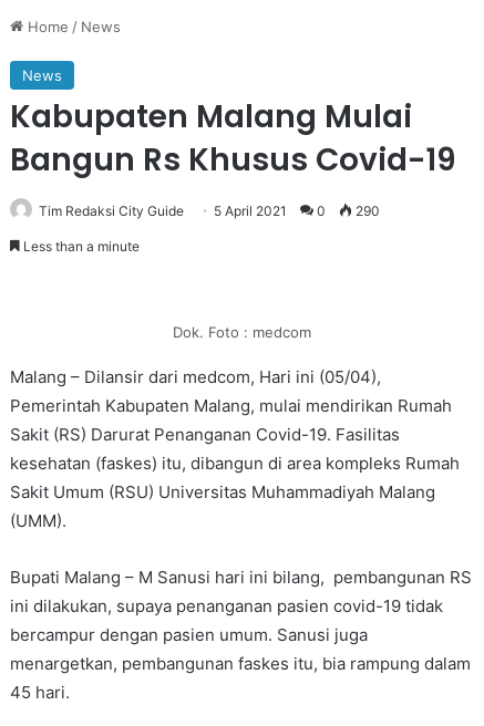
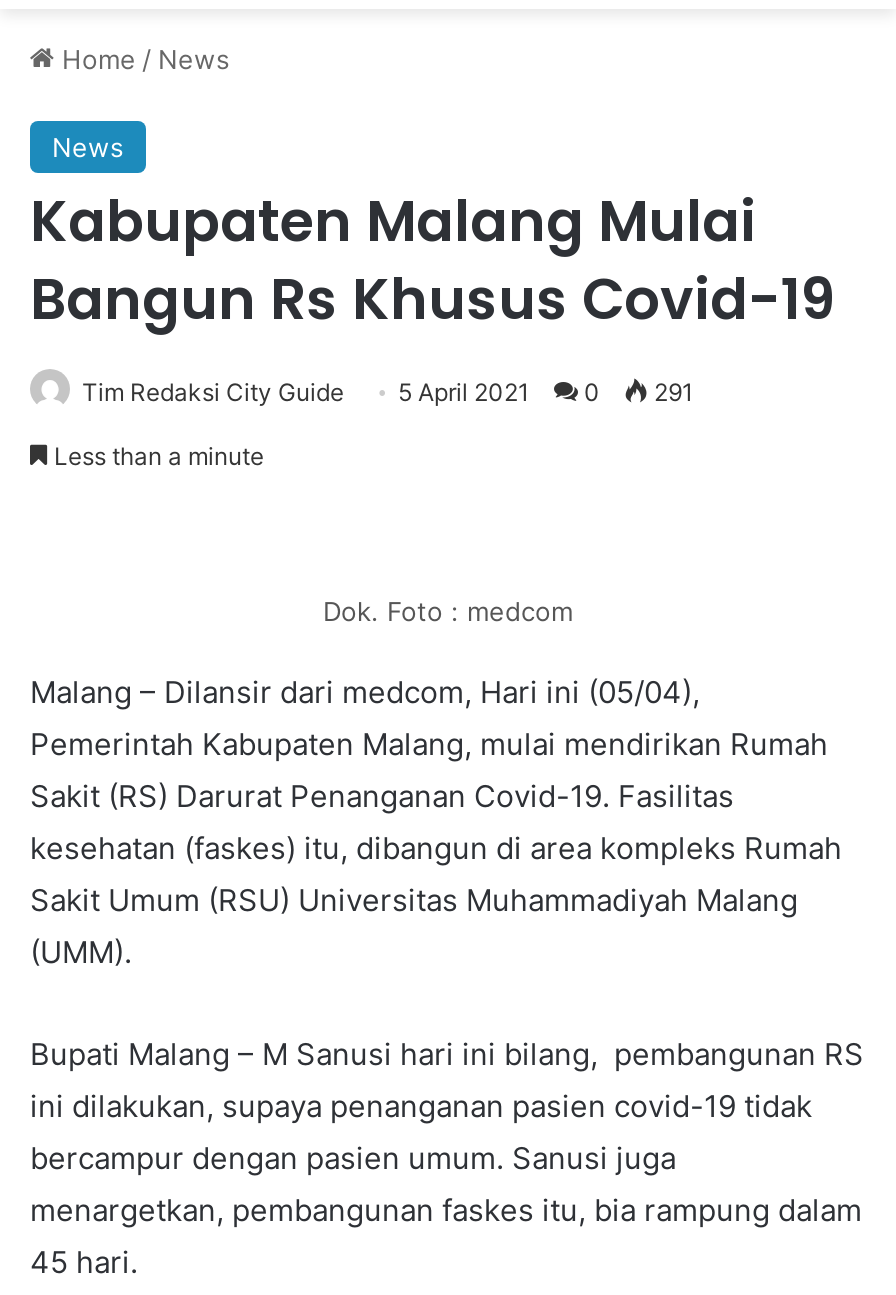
[39,202,380,219] Tim Redaksi City Guide 5 April 2021 0 290 -> [82,377,694,407] Tim Redaksi City Guide 5 April 2021 0 291

